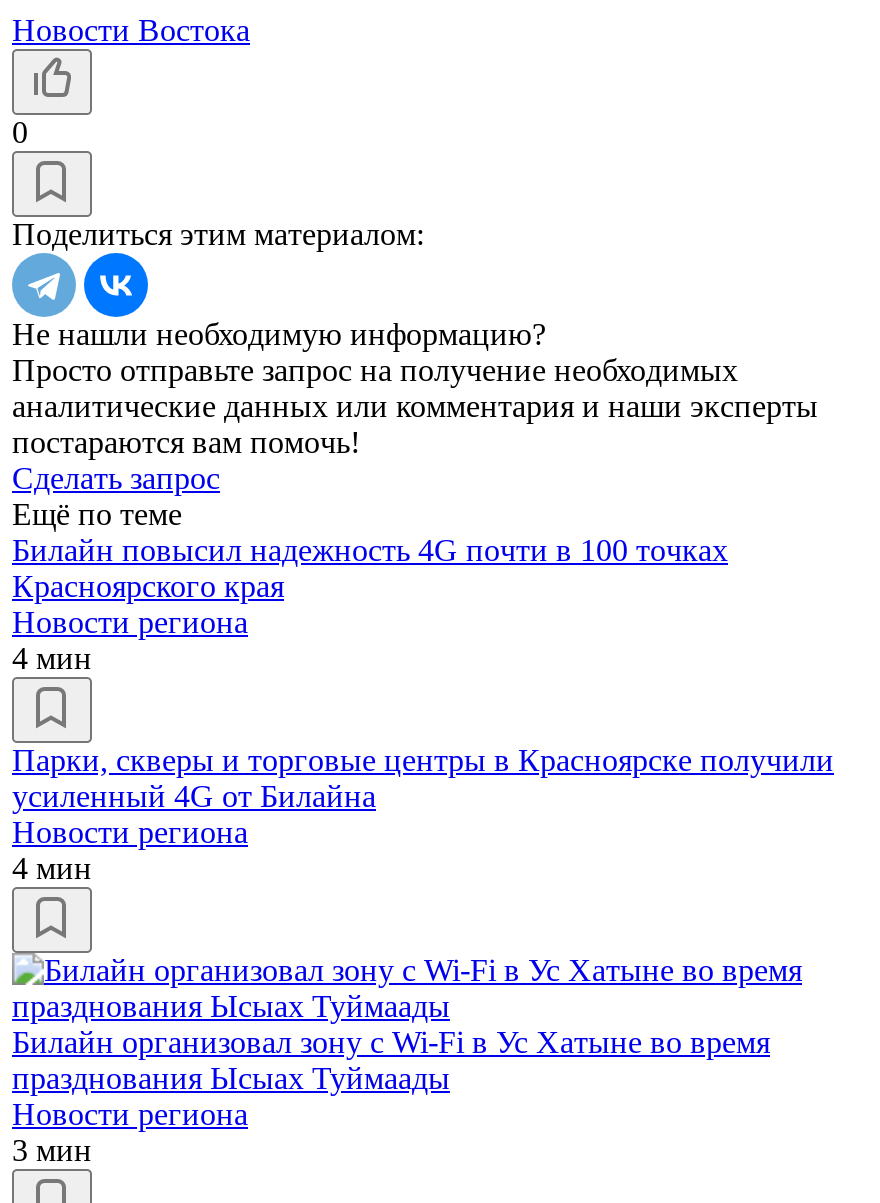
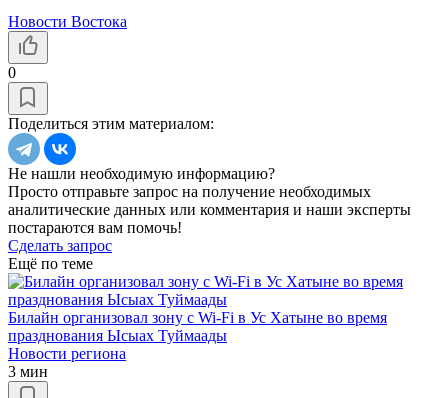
[12,533,834,885] Билайн повысил надежность 4G почти в 100 точках | Красноярского края | Новости региона | 4 мин | Парки, скверы и торговые центры в Красноярске получили | усиленный 4G от Билайна | Новости региона | 4 мин -> none

